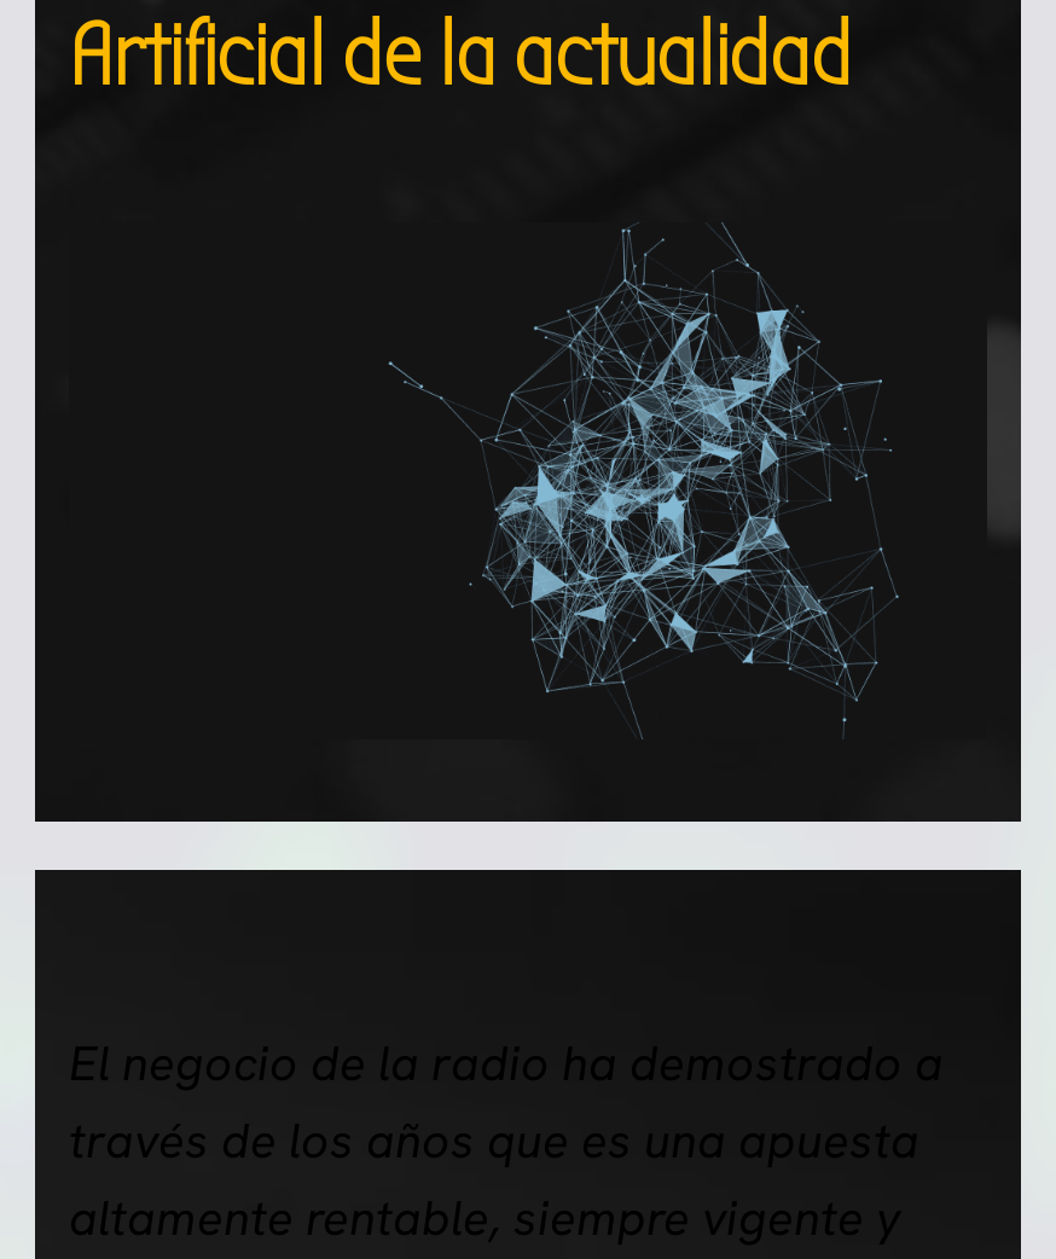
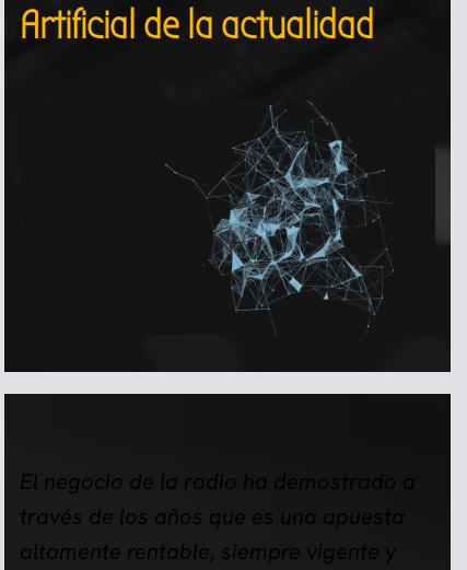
[485,292,794,652] [image] -> [219,140,375,294] [image]

